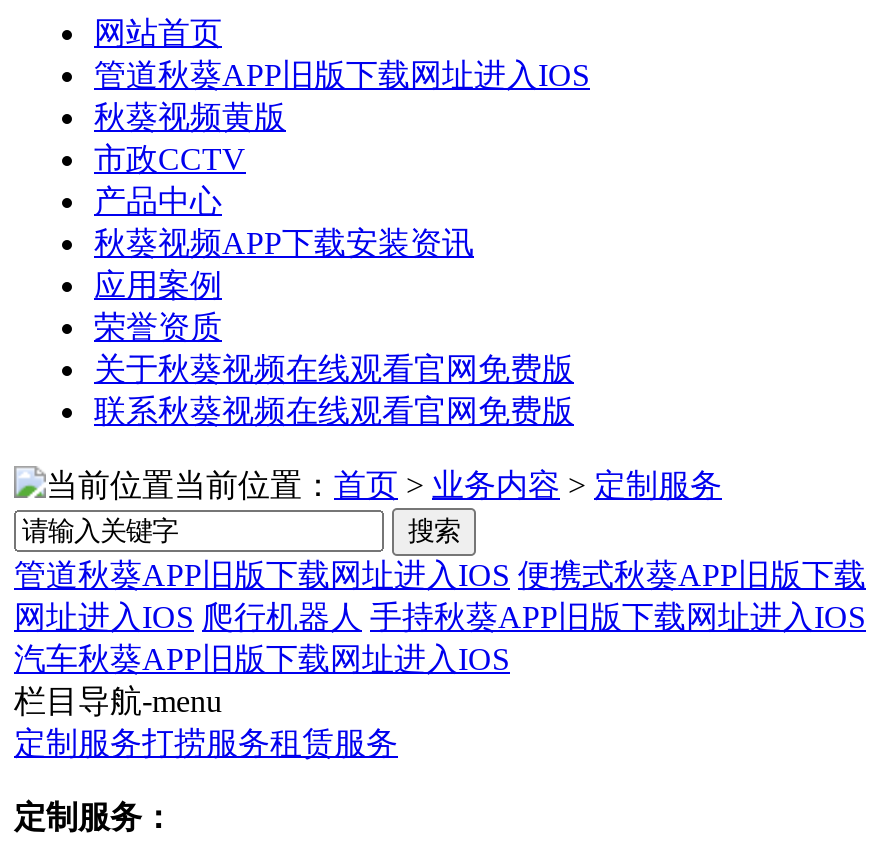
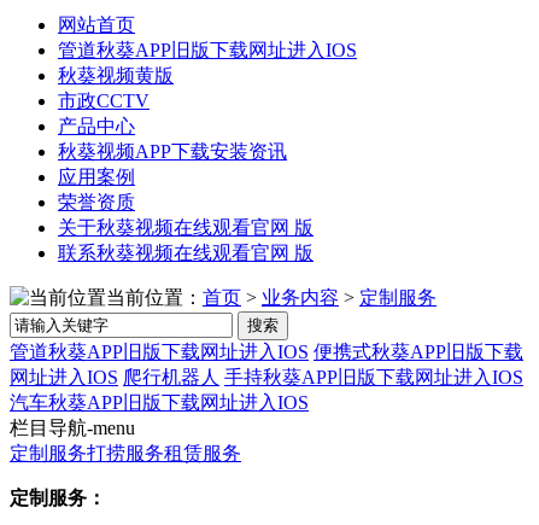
[94,352,574,428] 关于秋葵视频在线观看官网免费版 | 联系秋葵视频在线观看官网免费版 -> [58,217,314,263] 关于秋葵视频在线观看官网 版 | 联系秋葵视频在线观看官网 版

